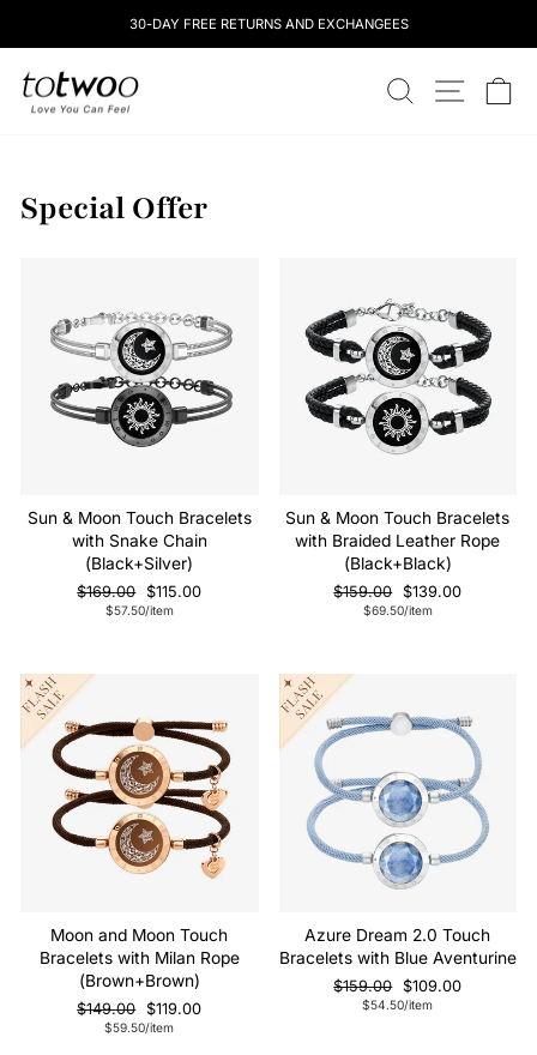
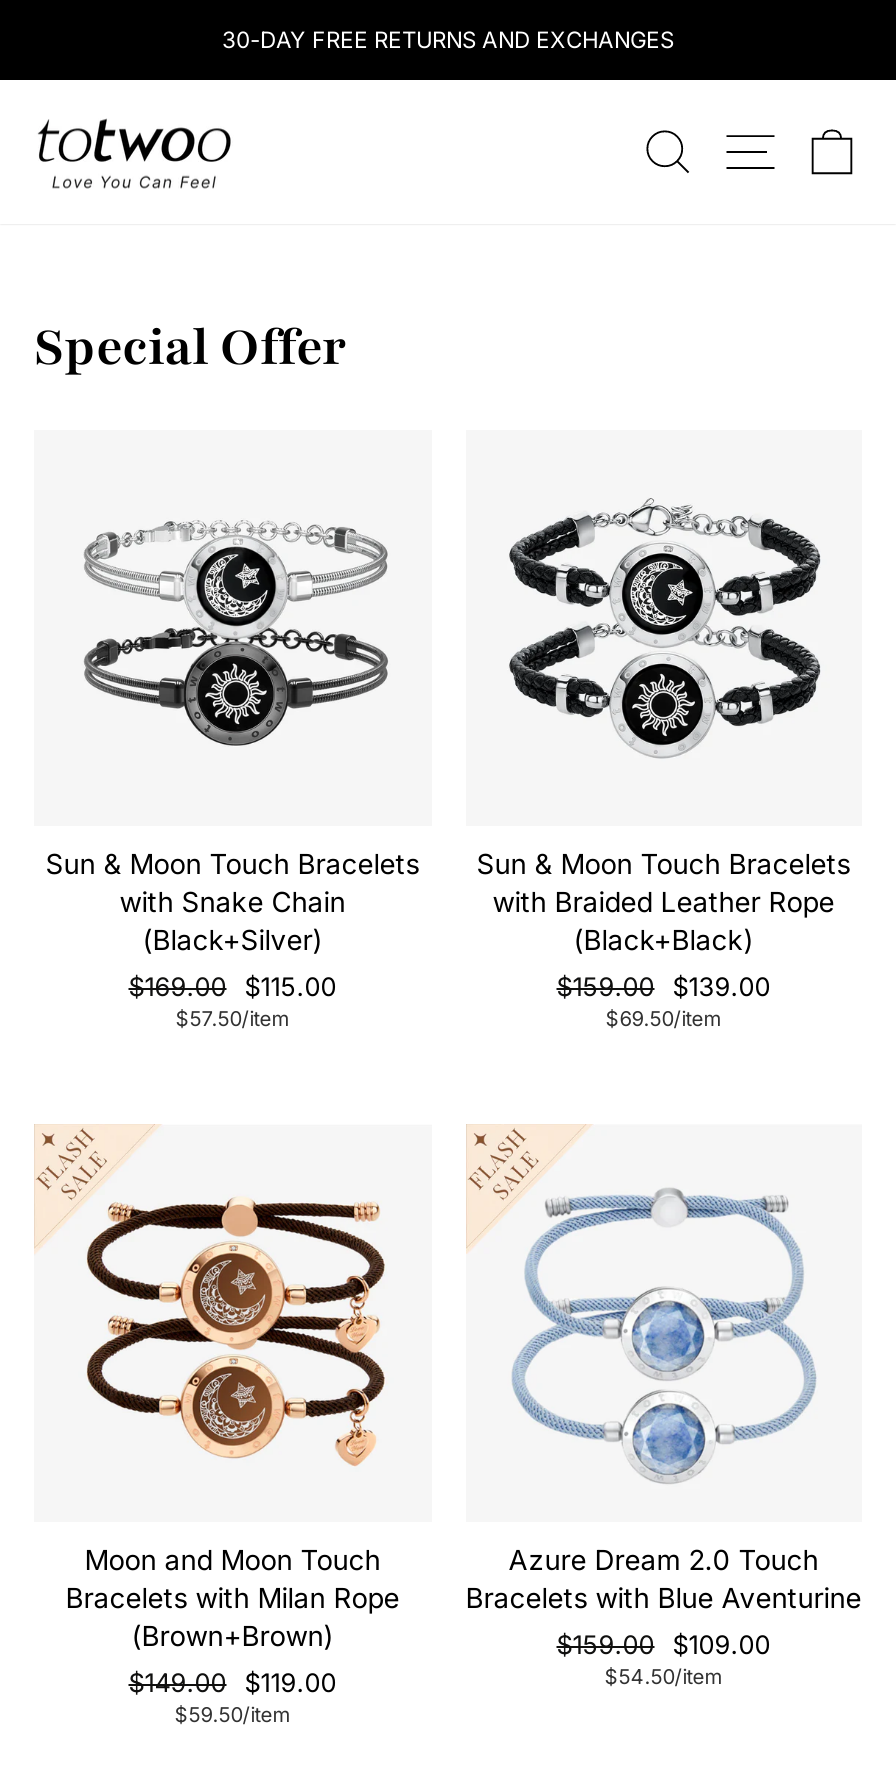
[129,16,408,32] 30-DAY FREE RETURNS AND EXCHANGEES -> [222,26,674,54] 30-DAY FREE RETURNS AND EXCHANGES

